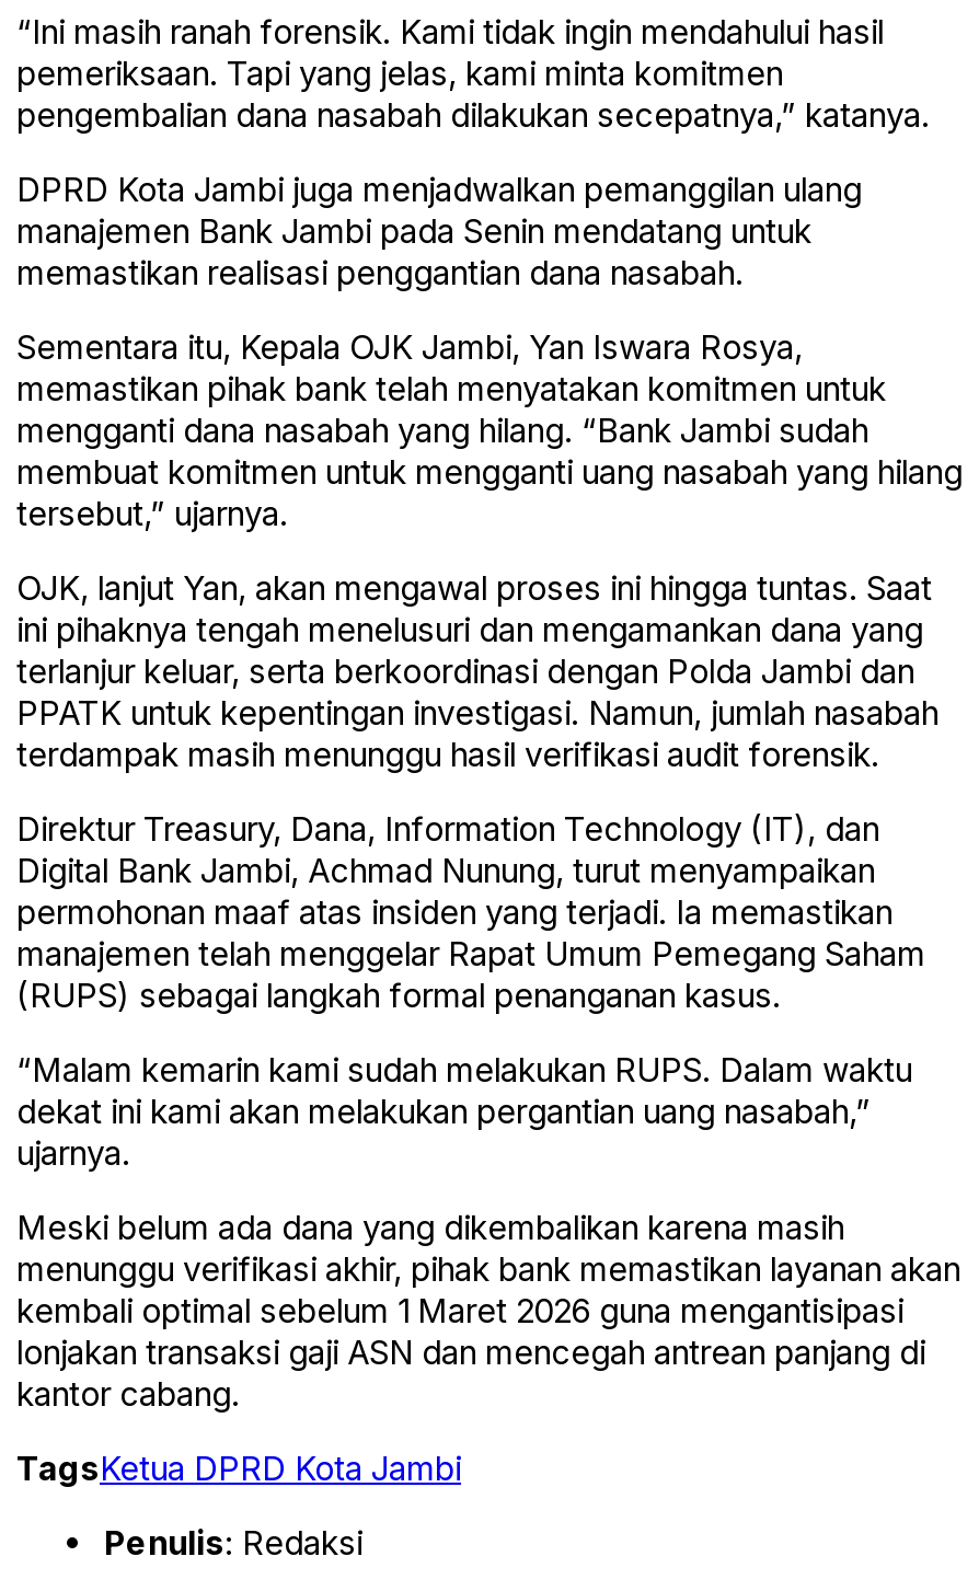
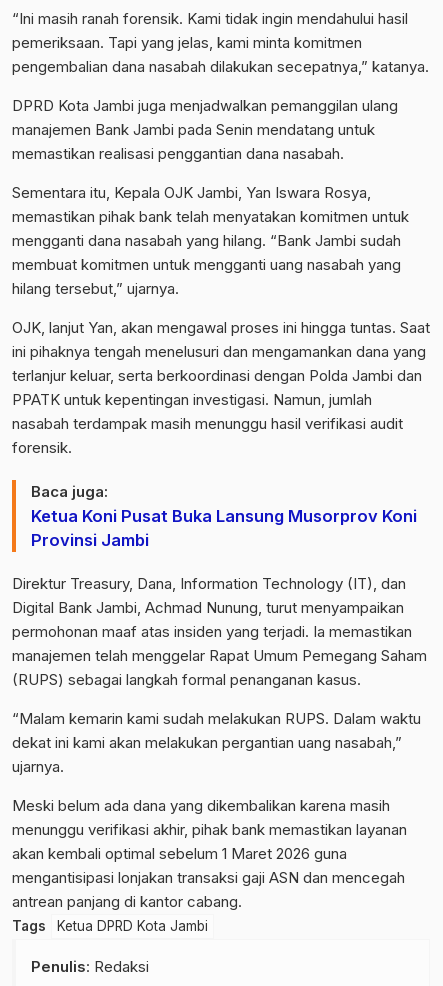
[16,692,938,775] PPATK untuk kepentingan investigasi. Namun, jumlah nasabah | terdampak masih menunggu hasil verifikasi audit forensik. -> [12,390,417,550] PPATK untuk kepentingan investigasi. Namun, jumlah | nasabah terdampak masih menunggu hasil verifikasi audit | forensik. | Baca juga: | Ketua Koni Pusat Buka Lansung Musorprov Koni | Provinsi Jambi

